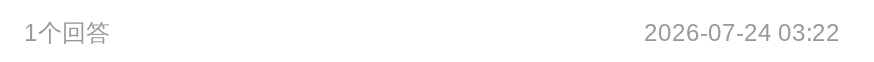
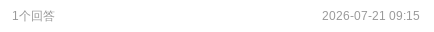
[644,19,840,47] 2026-07-24 03:22 -> [322,9,420,23] 2026-07-21 09:15

